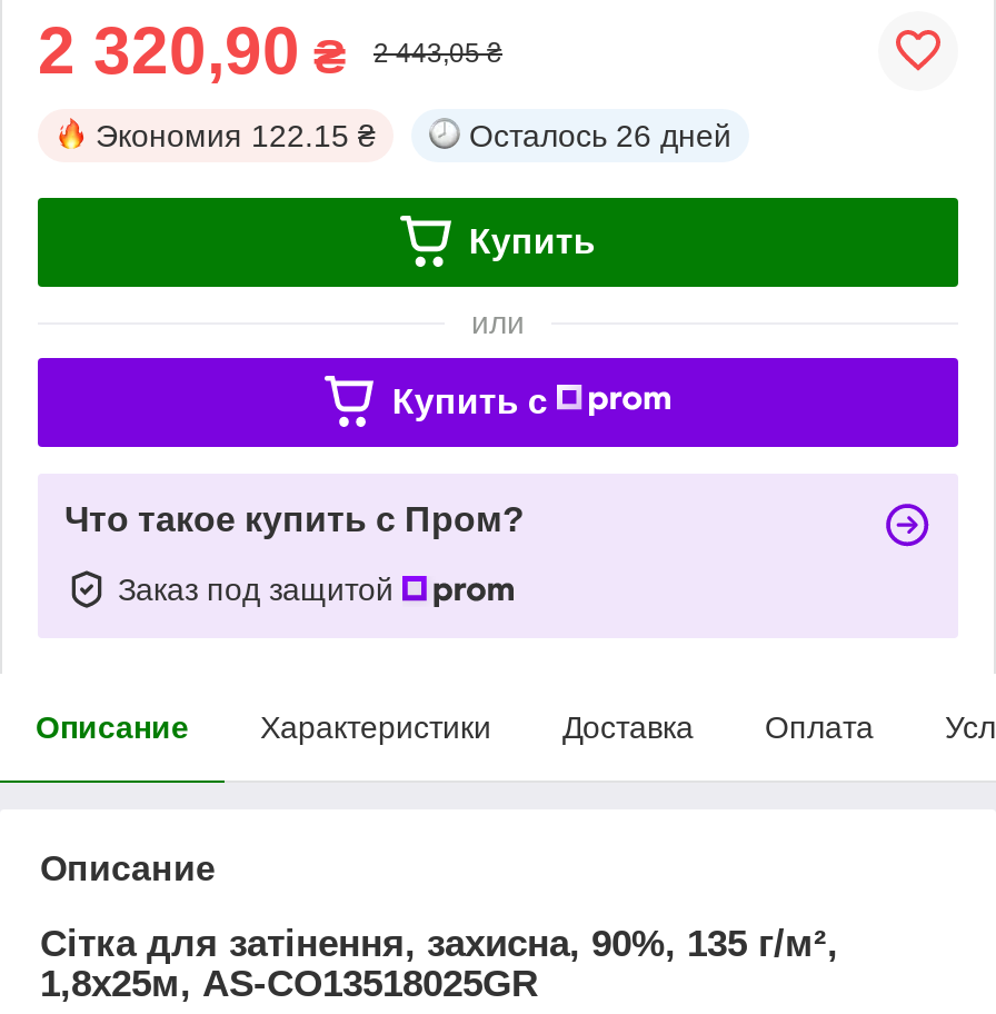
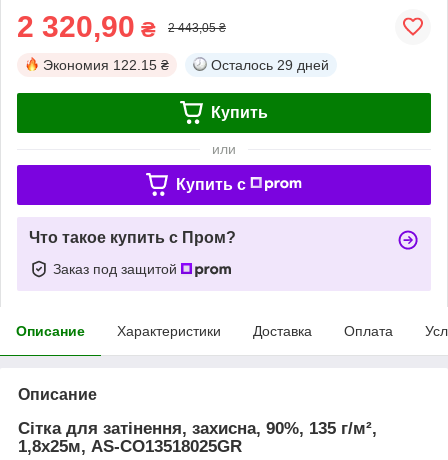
[469,117,731,153] Осталось 26 дней -> [211,57,329,73] Осталось 29 дней

